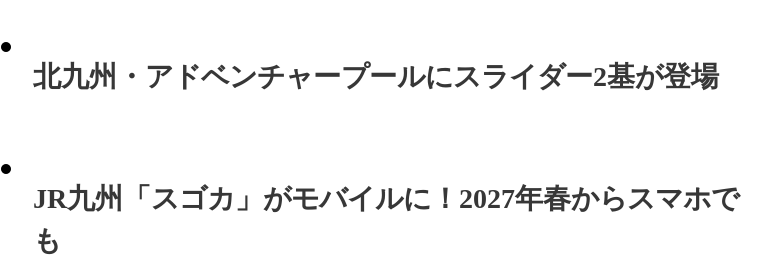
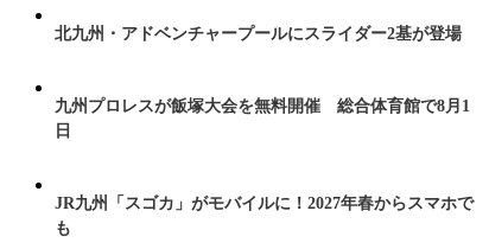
none -> [55,98,470,140] 九州プロレスが飯塚大会を無料開催 総合体育館で8月1 | 日

